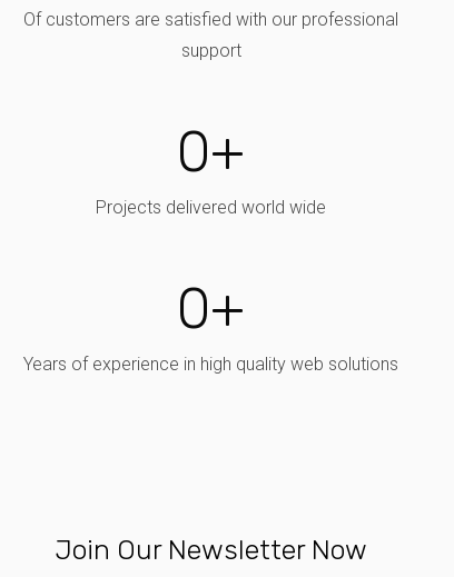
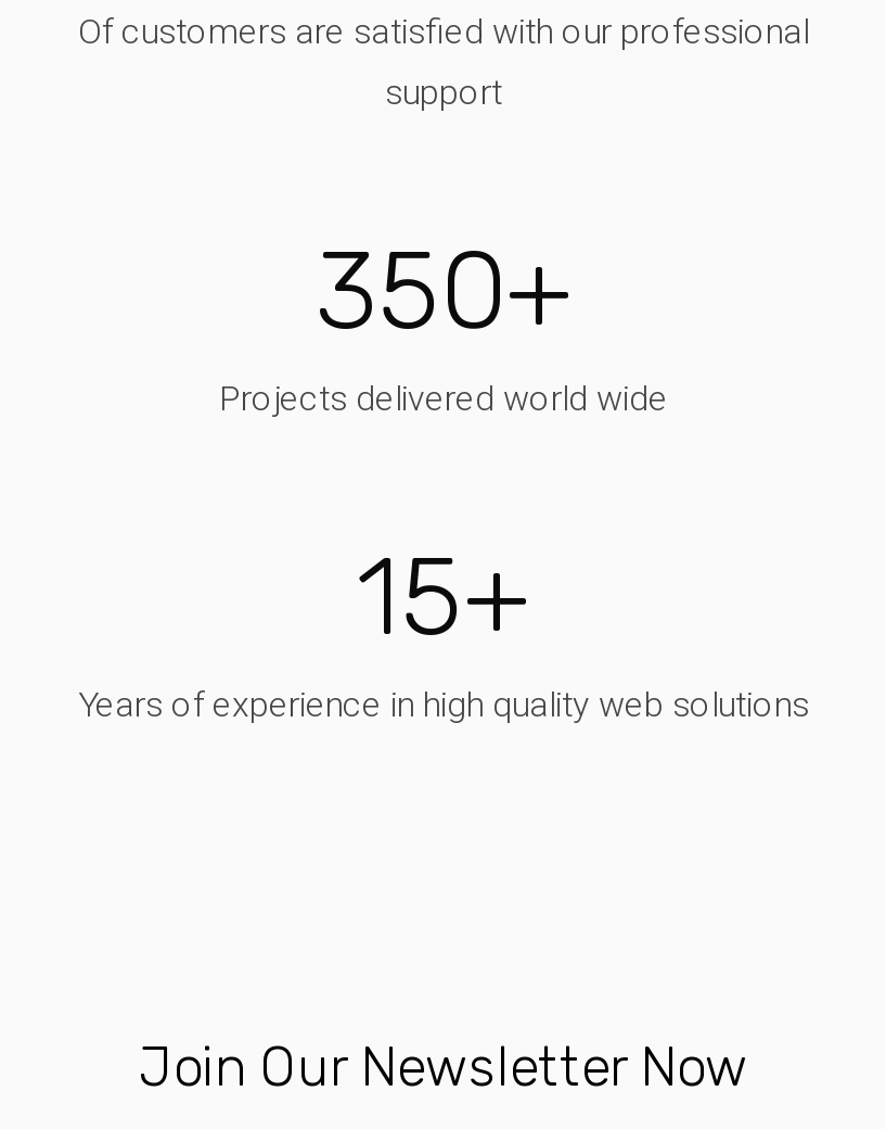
[177,119,245,186] 0+ -> [314,226,573,356] 350+
[177,276,245,342] 0+ -> [357,532,530,662] 15+

